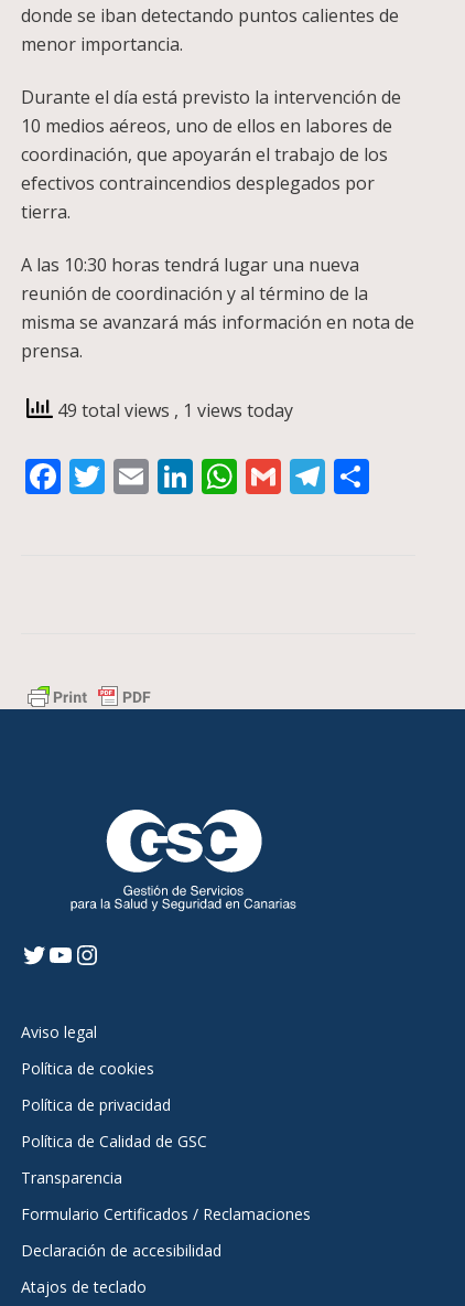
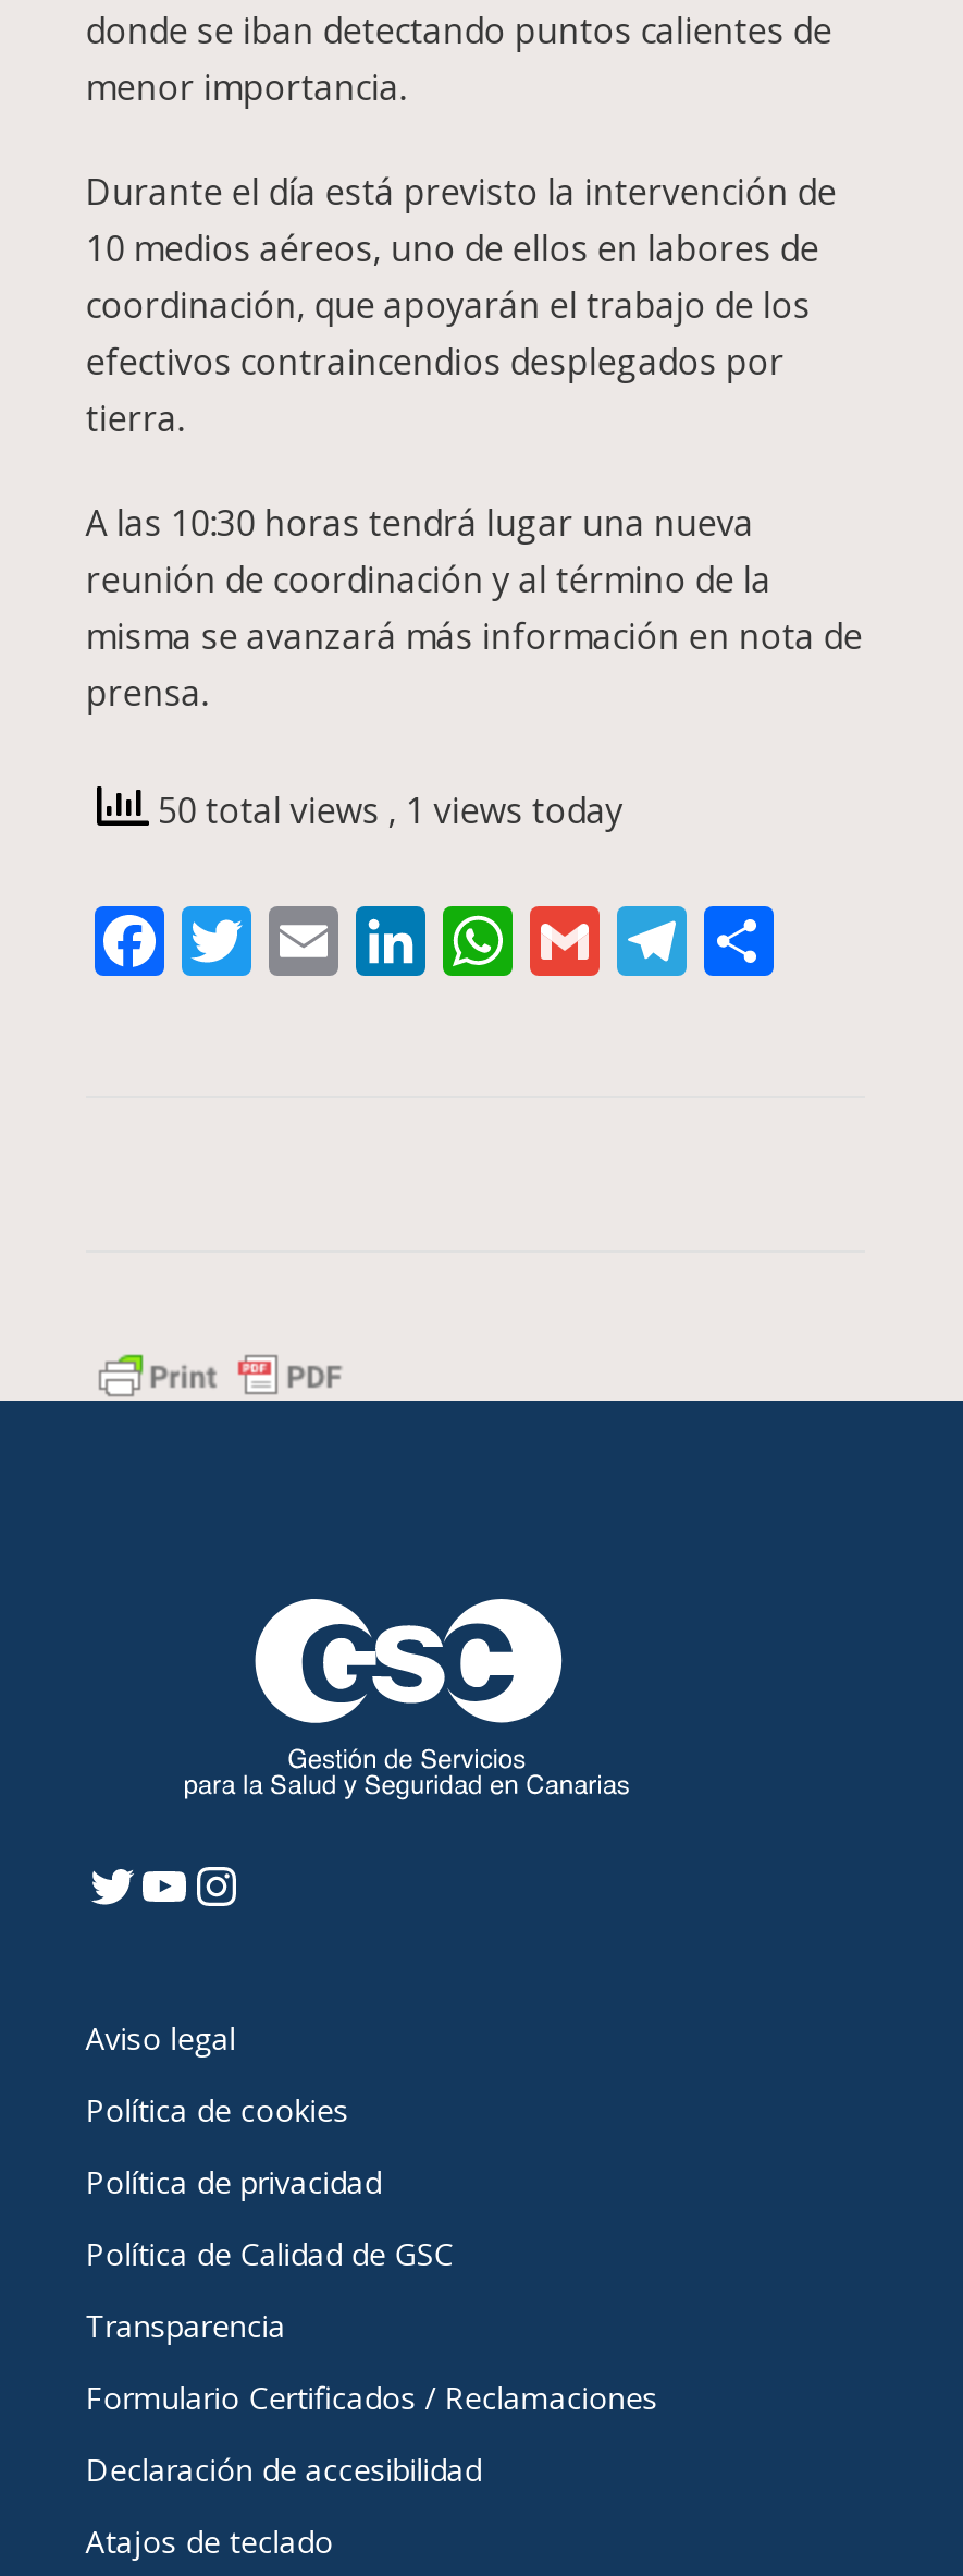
[53,398,293,422] 49 total views, 1 views today -> [149,786,623,834] 50 total views, 1 views today

